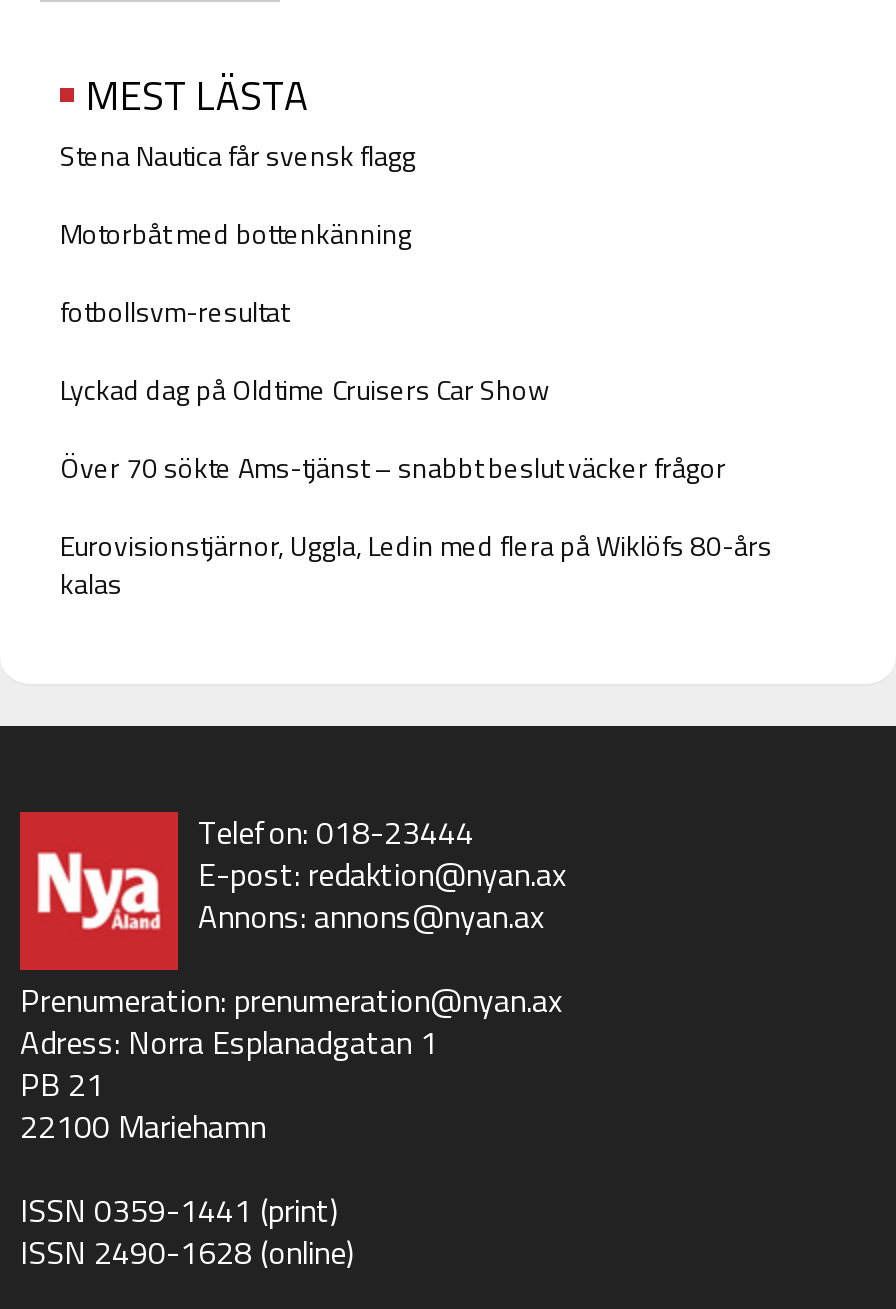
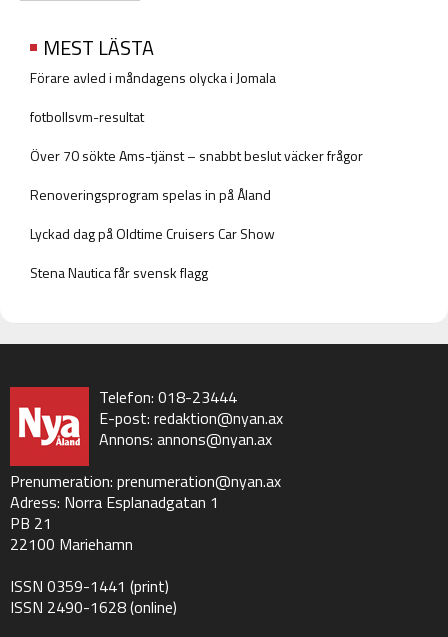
moved [60,134,416,176] -> [30,262,208,283]: Stena Nautica får svensk flagg
[60,212,412,254] Motorbåt med bottenkänning -> [30,67,276,88] Förare avled i måndagens olycka i Jomala
moved [60,290,288,332] -> [30,106,144,127]: fotbollsvm-resultat
moved [60,368,550,410] -> [30,223,275,244]: Lyckad dag på Oldtime Cruisers Car Show
moved [60,446,726,488] -> [30,145,363,166]: Över 70 sökte Ams-tjänst – snabbt beslut väcker frågor
[60,524,772,604] Eurovisionstjärnor, Uggla, Ledin med flera på Wiklöfs 80-års | kalas -> [30,184,271,205] Renoveringsprogram spelas in på Åland

